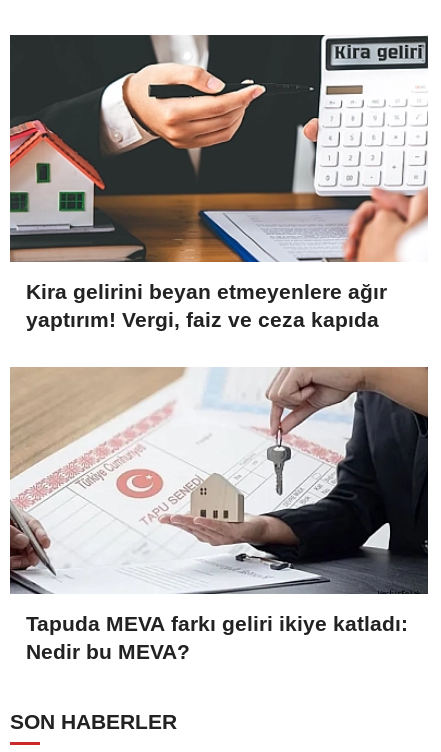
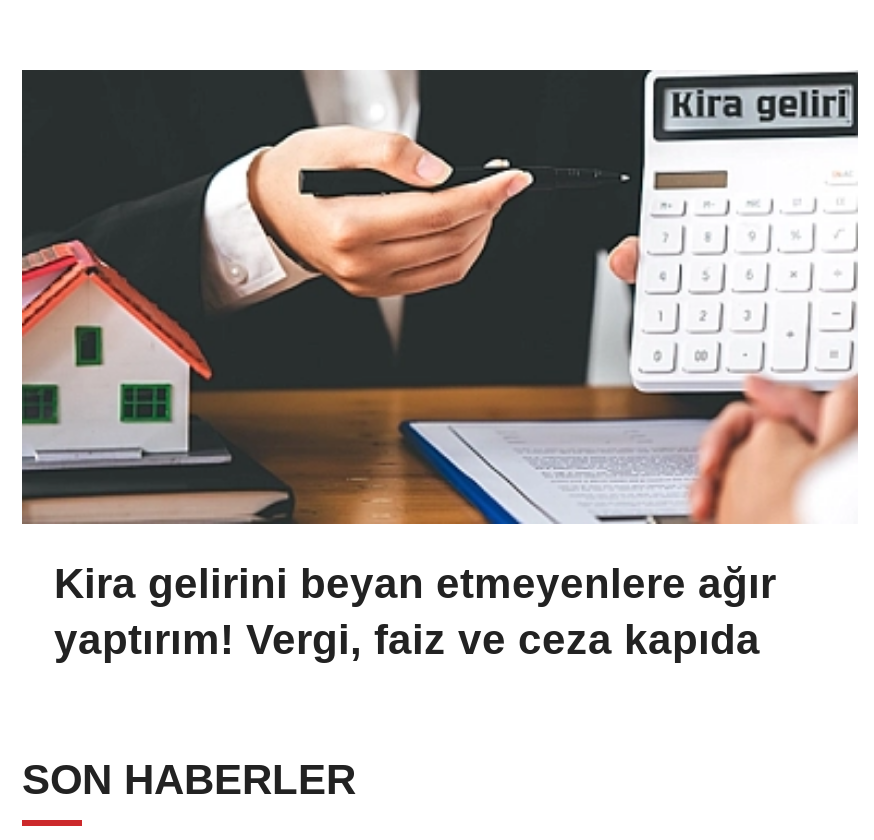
[9,366,429,663] [image] | Tapuda MEVA farkı geliri ikiye katladı: | Nedir bu MEVA? -> none

